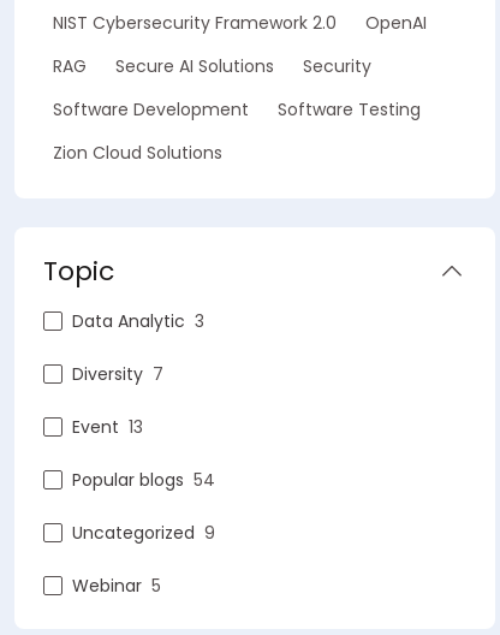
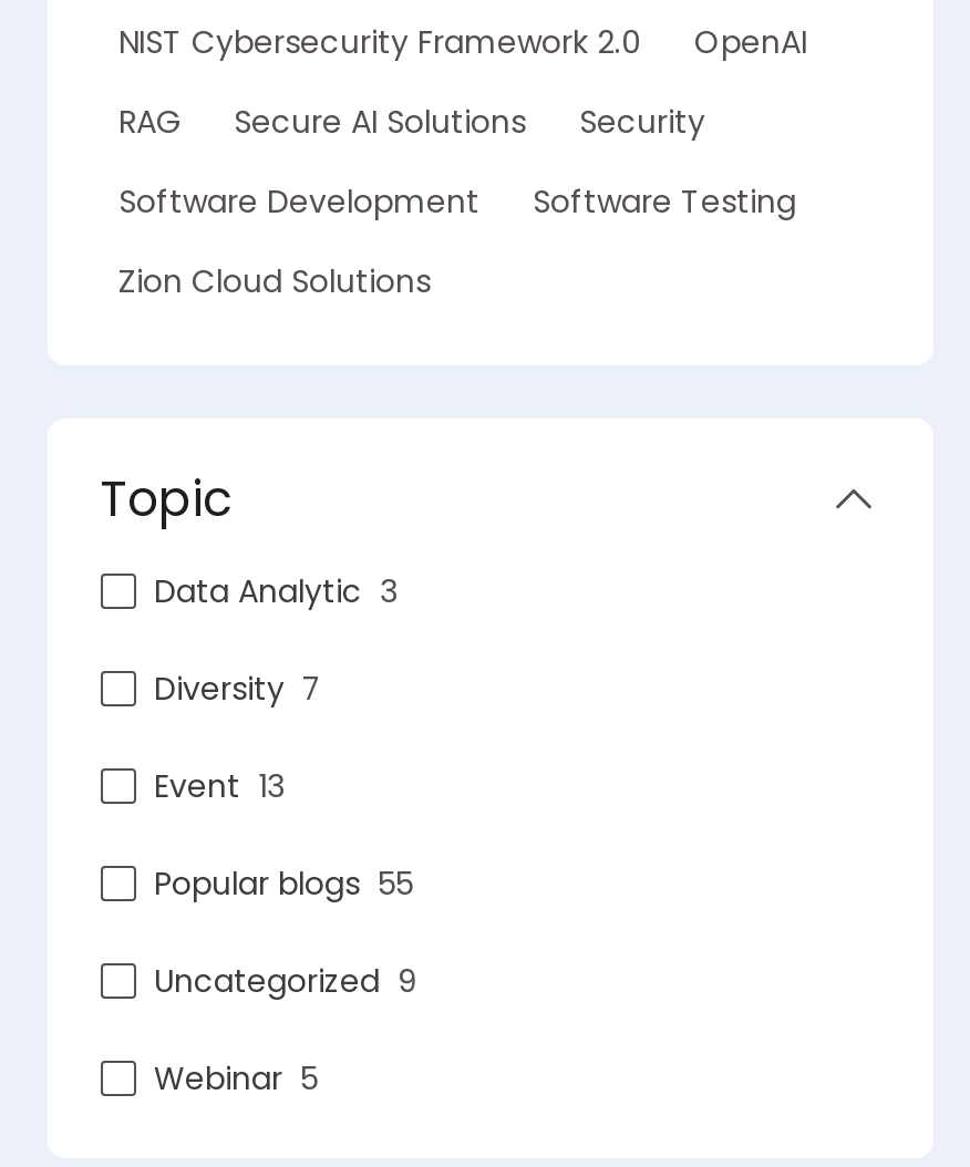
[72,468,215,492] Popular blogs 54 -> [154,861,413,906] Popular blogs 55

